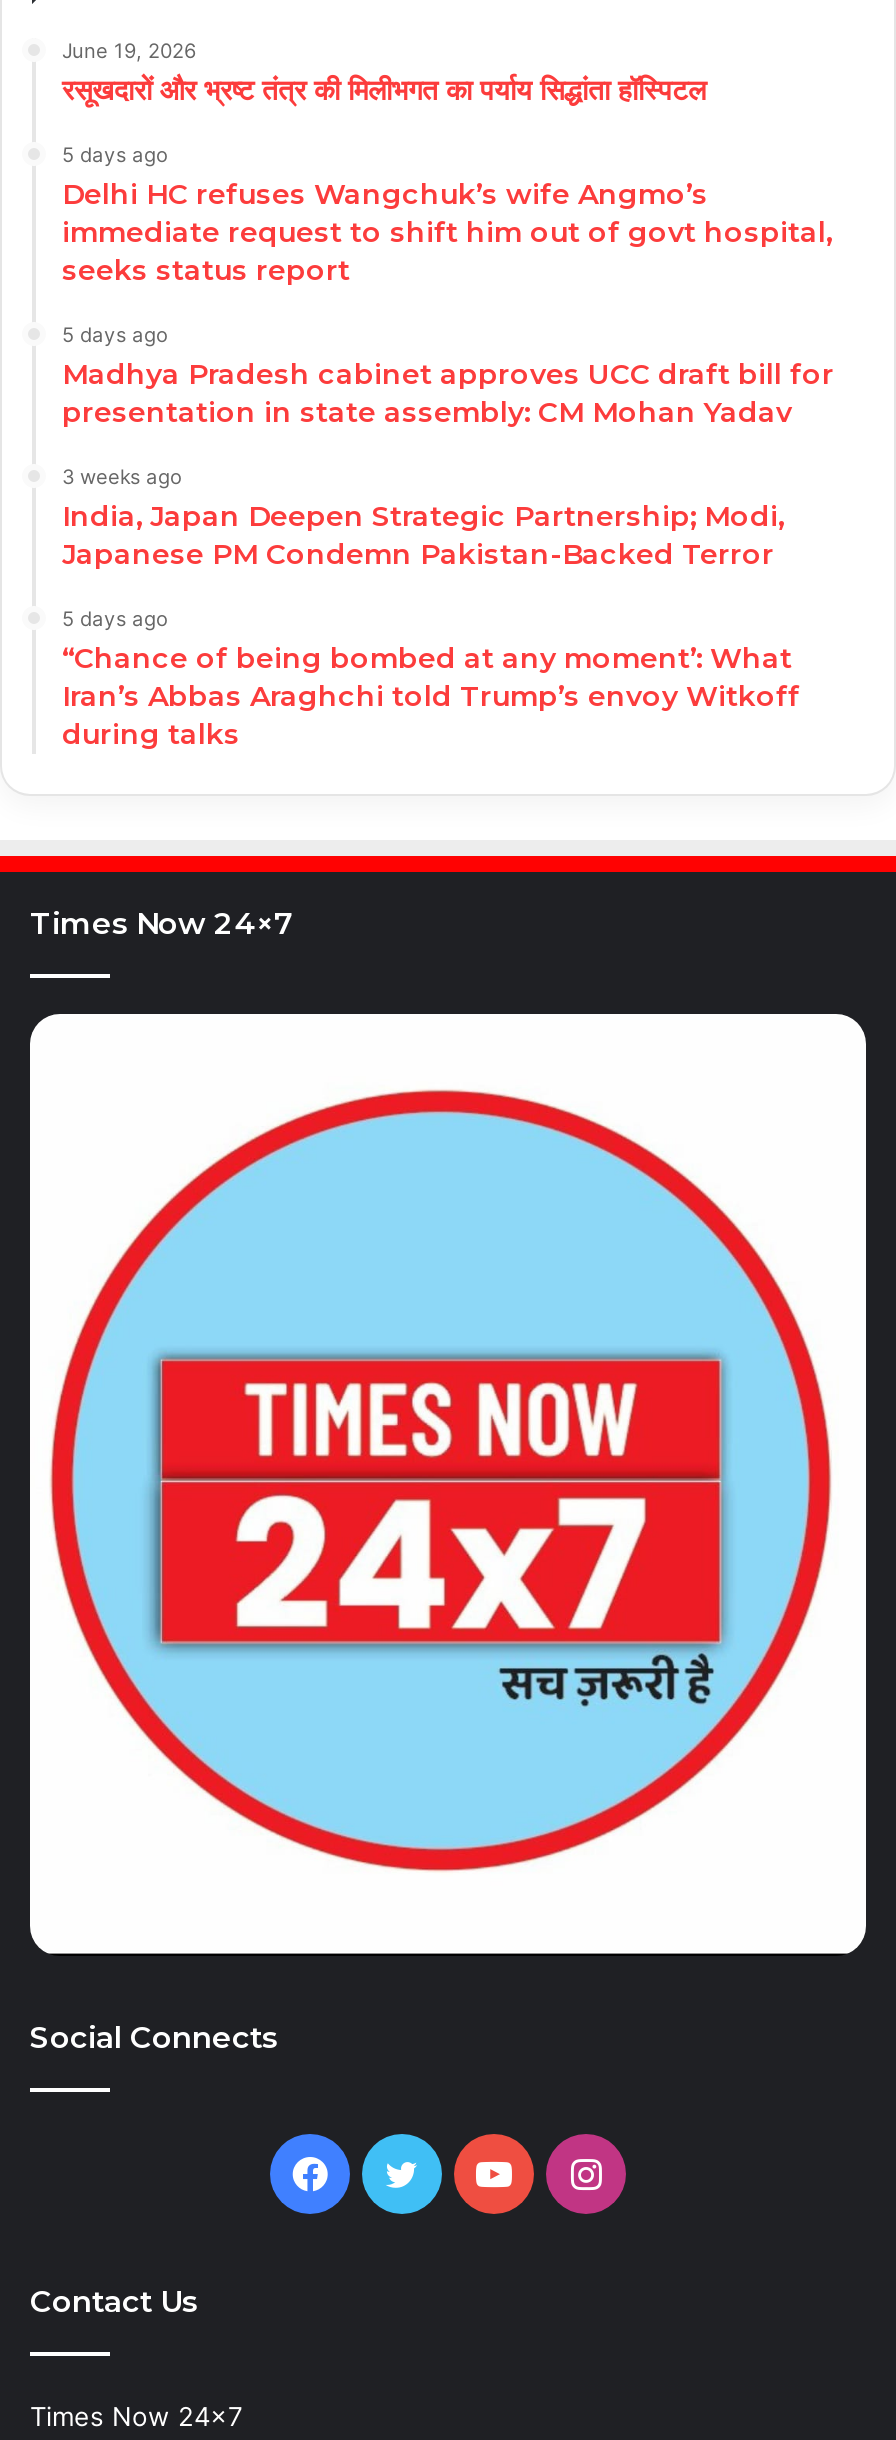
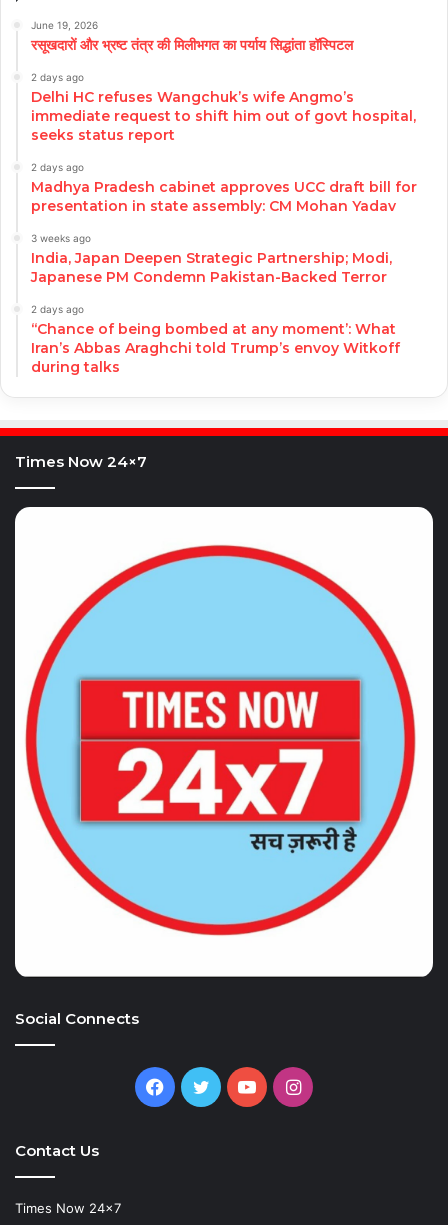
[62,142,168,166] 5 days ago -> [31,71,84,83] 2 days ago
[62,322,168,346] 5 days ago -> [31,161,84,173] 2 days ago
[62,606,168,630] 5 days ago -> [31,303,84,315] 2 days ago

